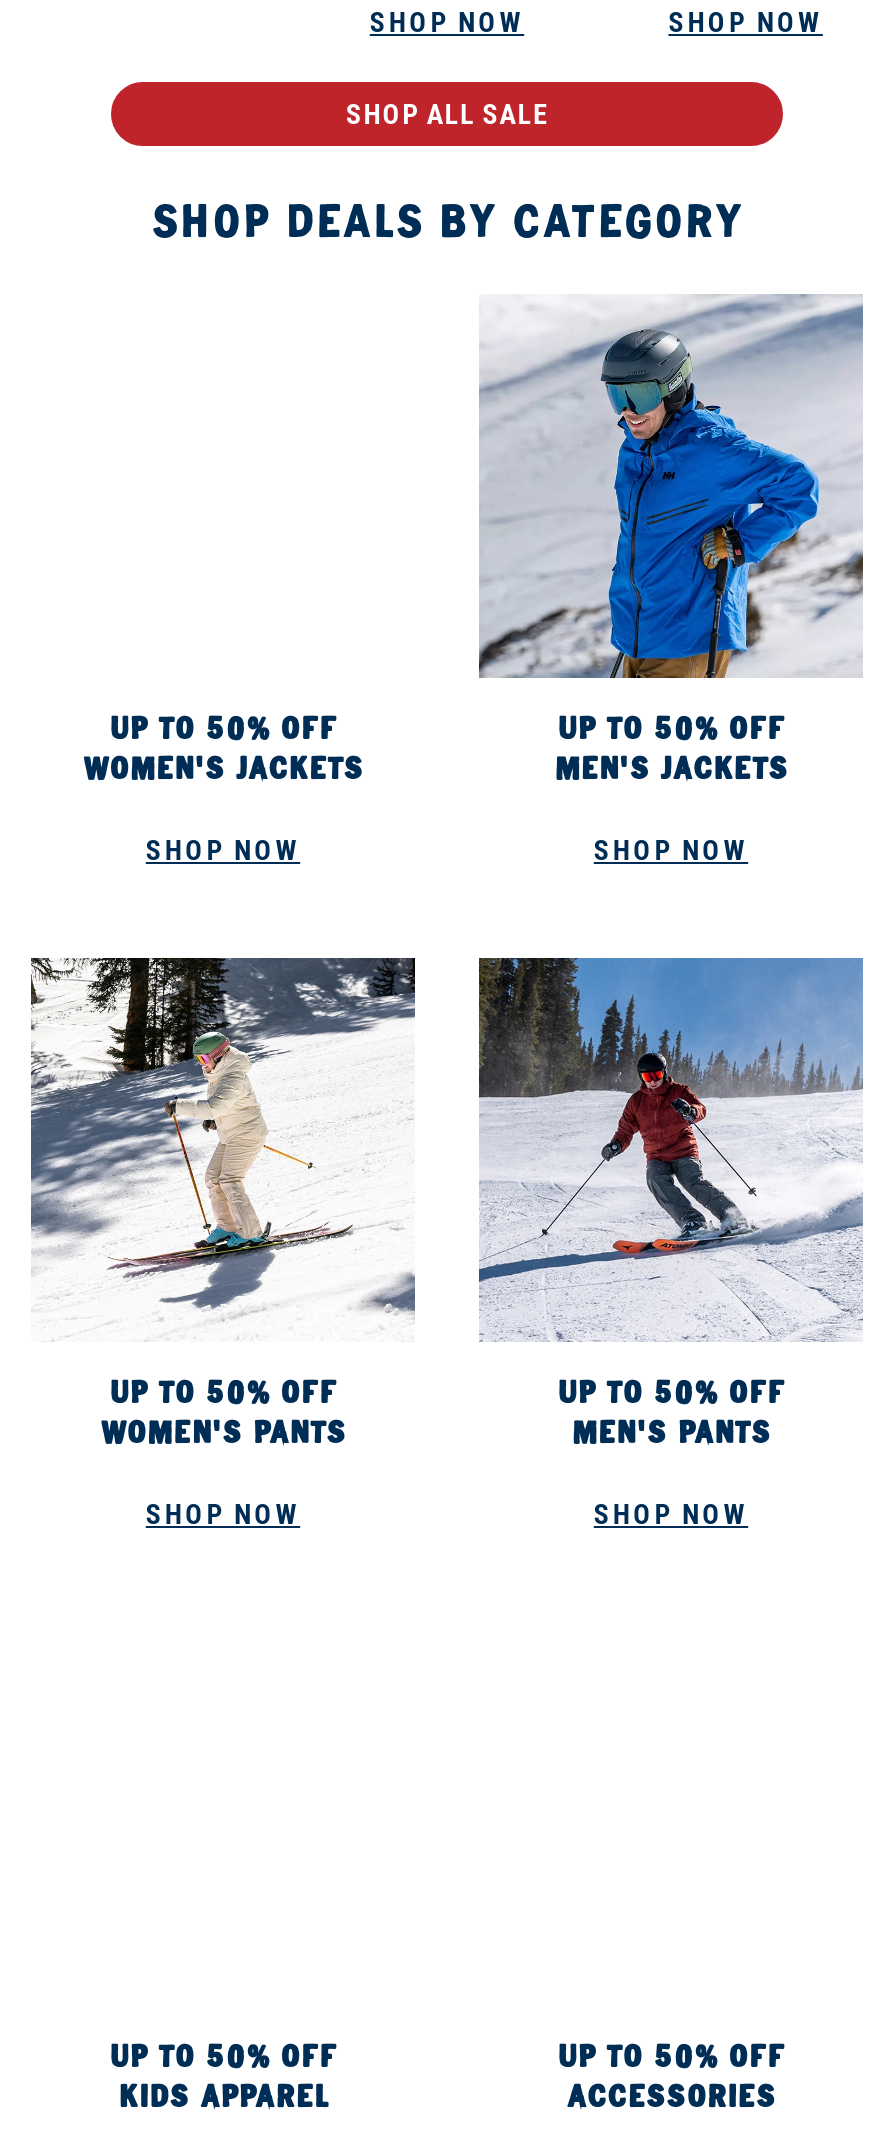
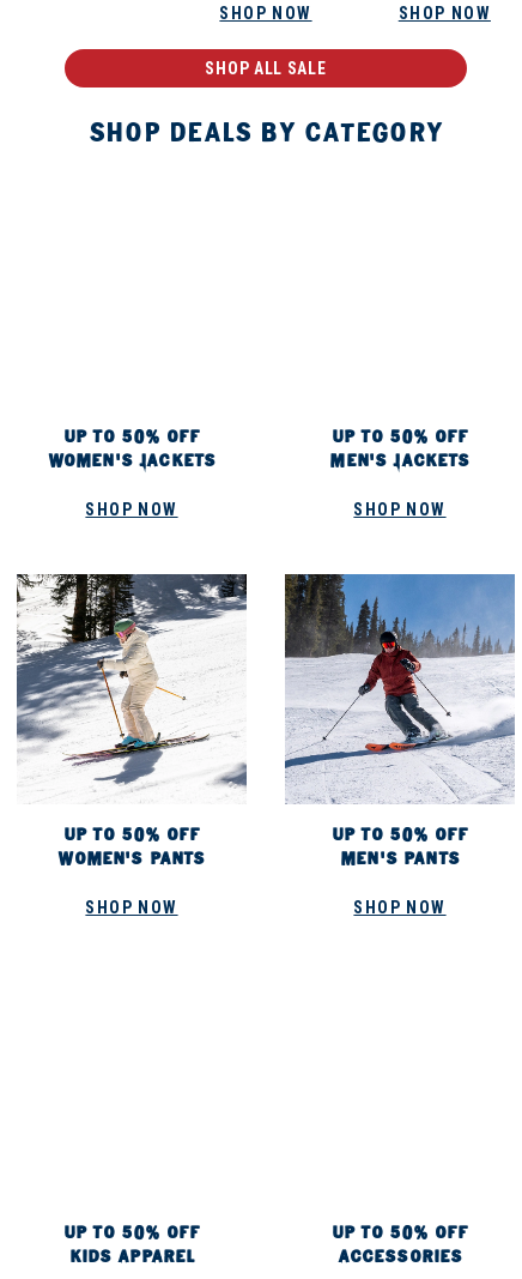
[477,292,865,680] [image] -> none

